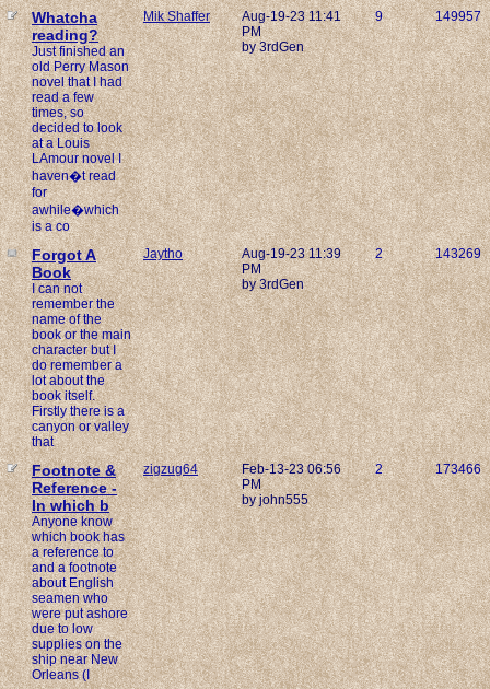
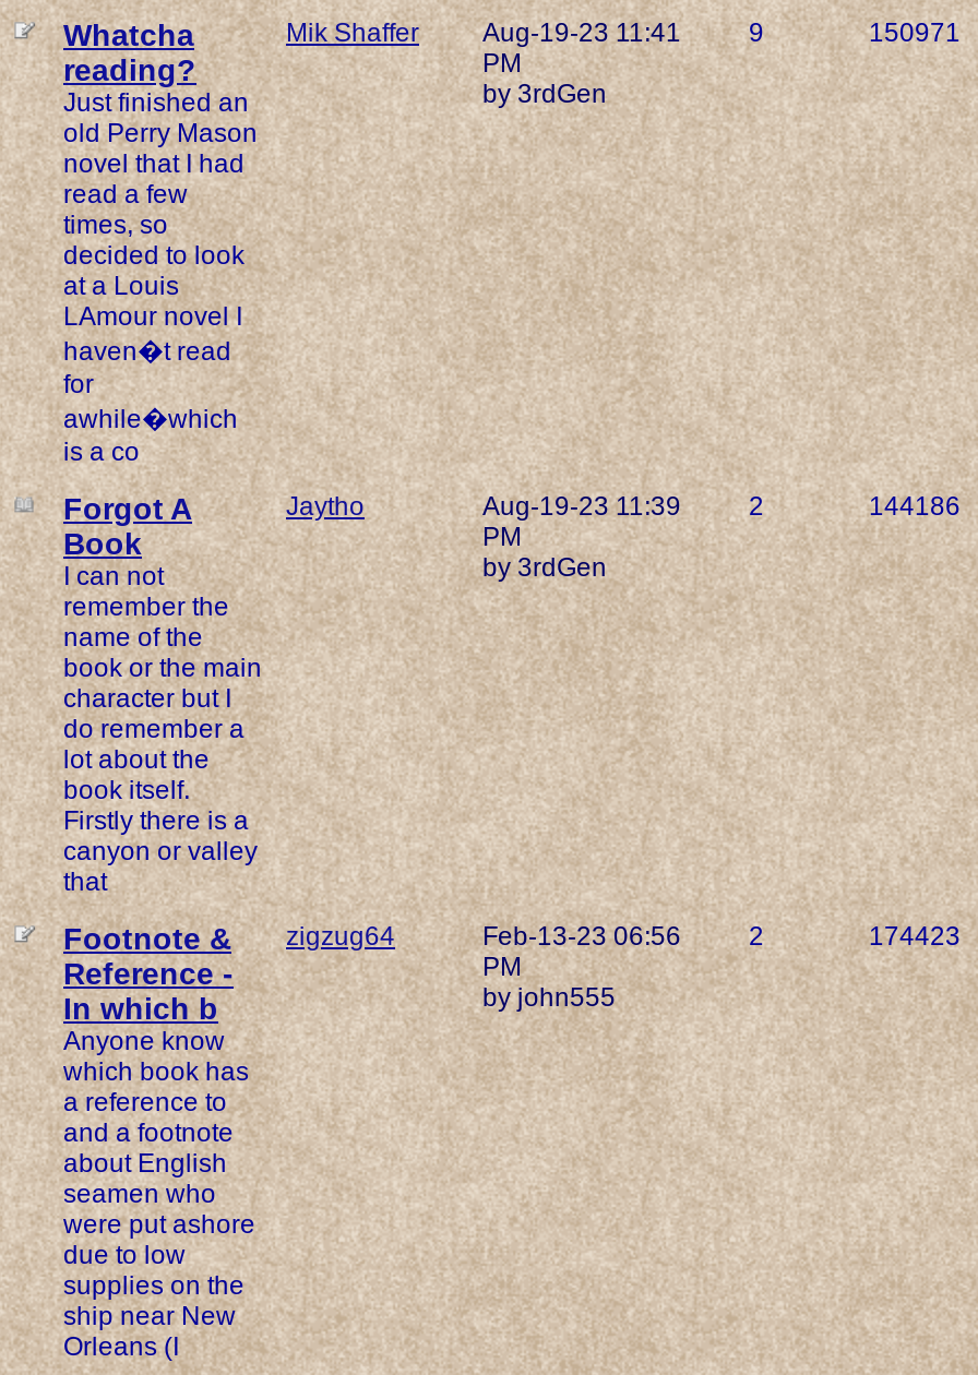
[435,9,481,24] 149957 -> [869,17,961,48] 150971
[435,246,481,261] 143269 -> [869,491,961,522] 144186
[435,462,481,477] 173466 -> [869,921,961,952] 174423

